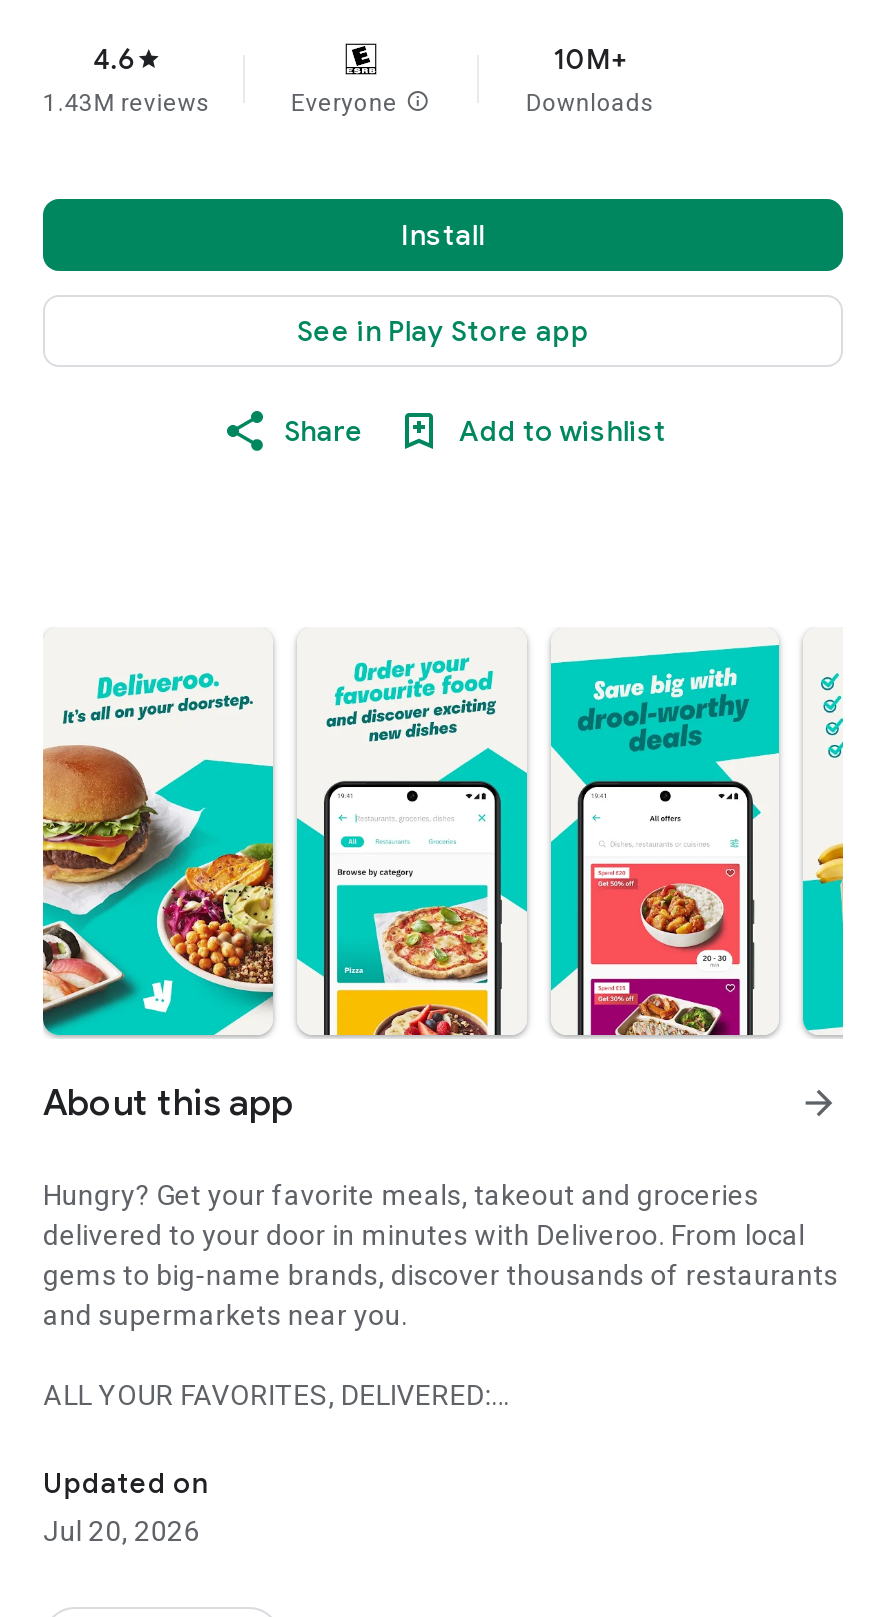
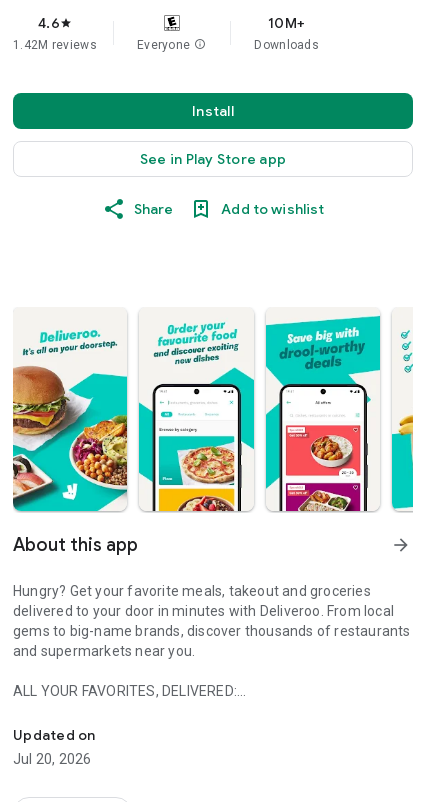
[43,89,211,117] 1.43M reviews -> [13,38,97,52] 1.42M reviews

